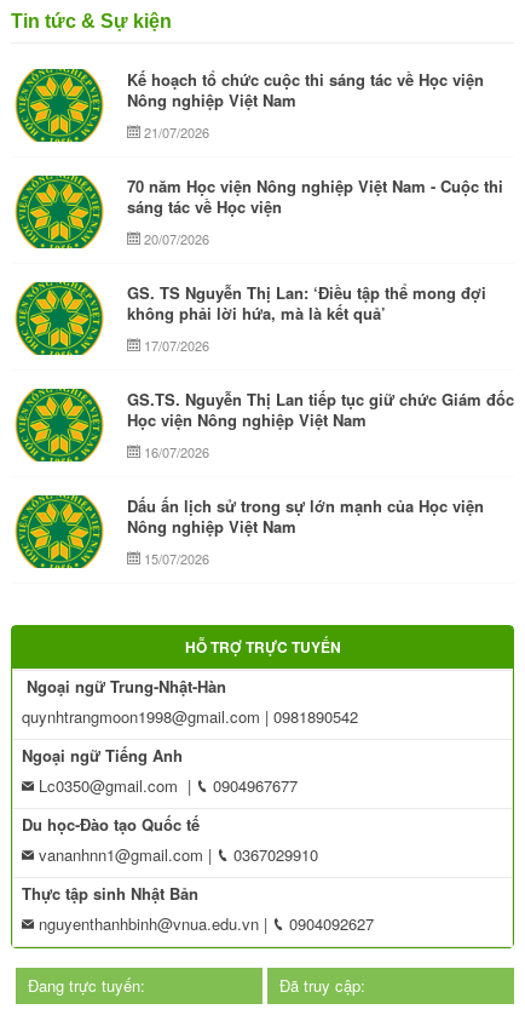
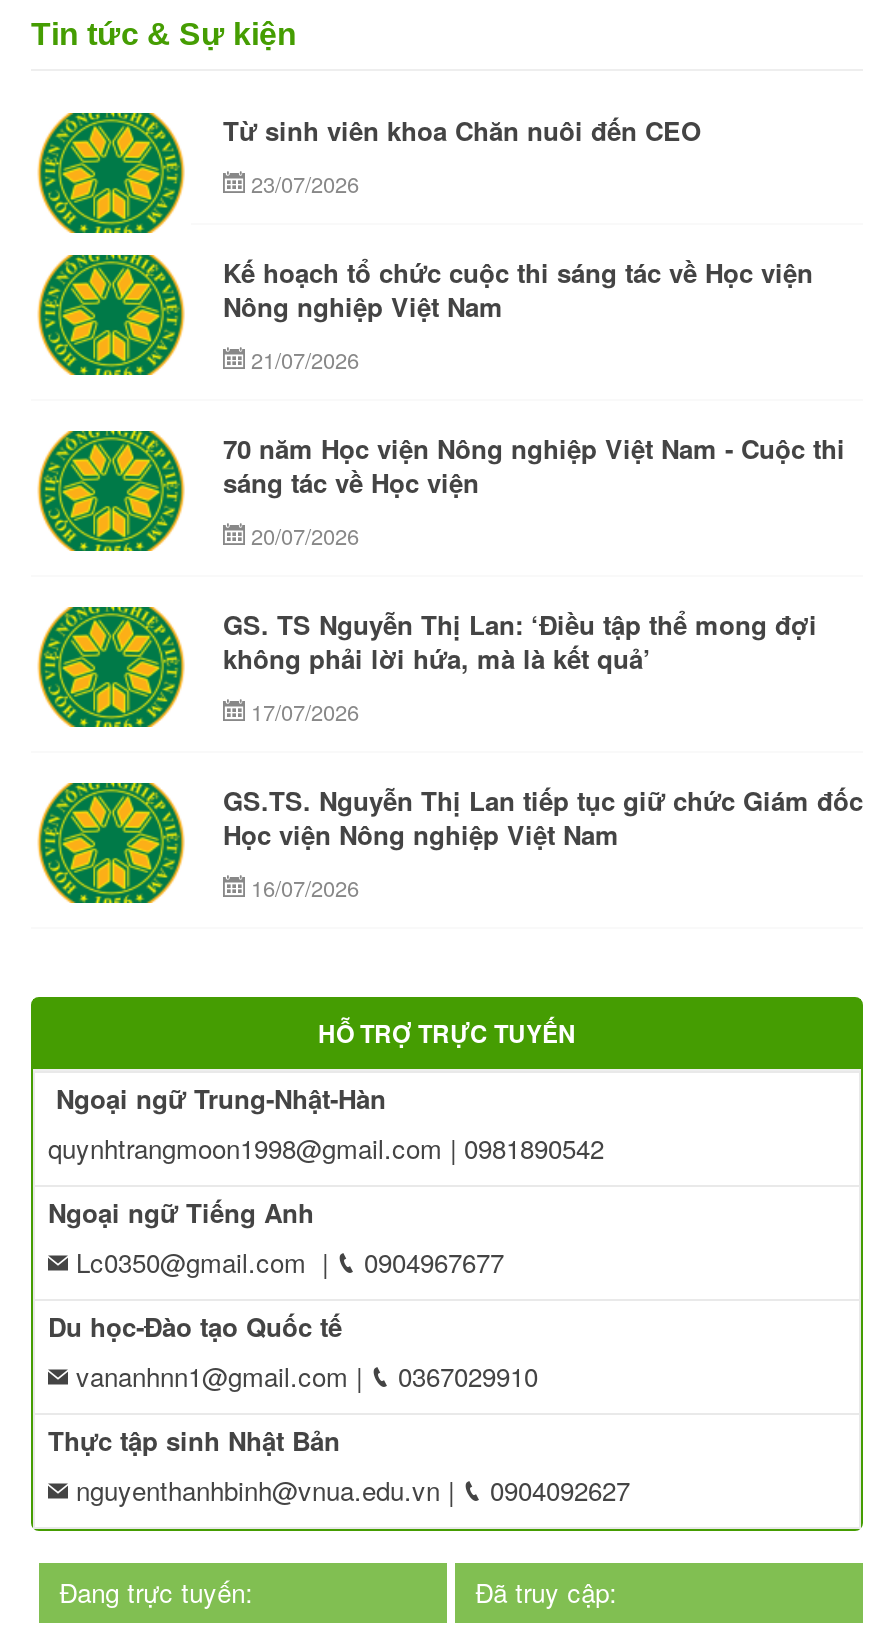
none -> [223,111,701,199] Từ sinh viên khoa Chăn nuôi đến CEO | 23/07/2026
moved [13,68,514,462] -> [35,253,863,903]: [image] | Kế hoạch tổ chức cuộc thi sáng tác về Học viện | Nông nghiệp Việt Nam | ... | Học viện Nông nghiệp Việt Nam | 16/07/2026
[127,494,484,568] Dấu ấn lịch sử trong sự lớn mạnh của Học viện | Nông nghiệp Việt Nam | 15/07/2026 -> none

